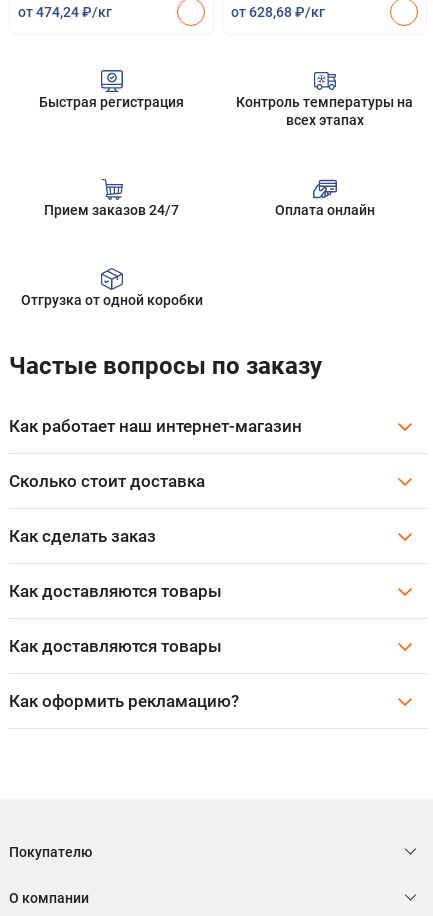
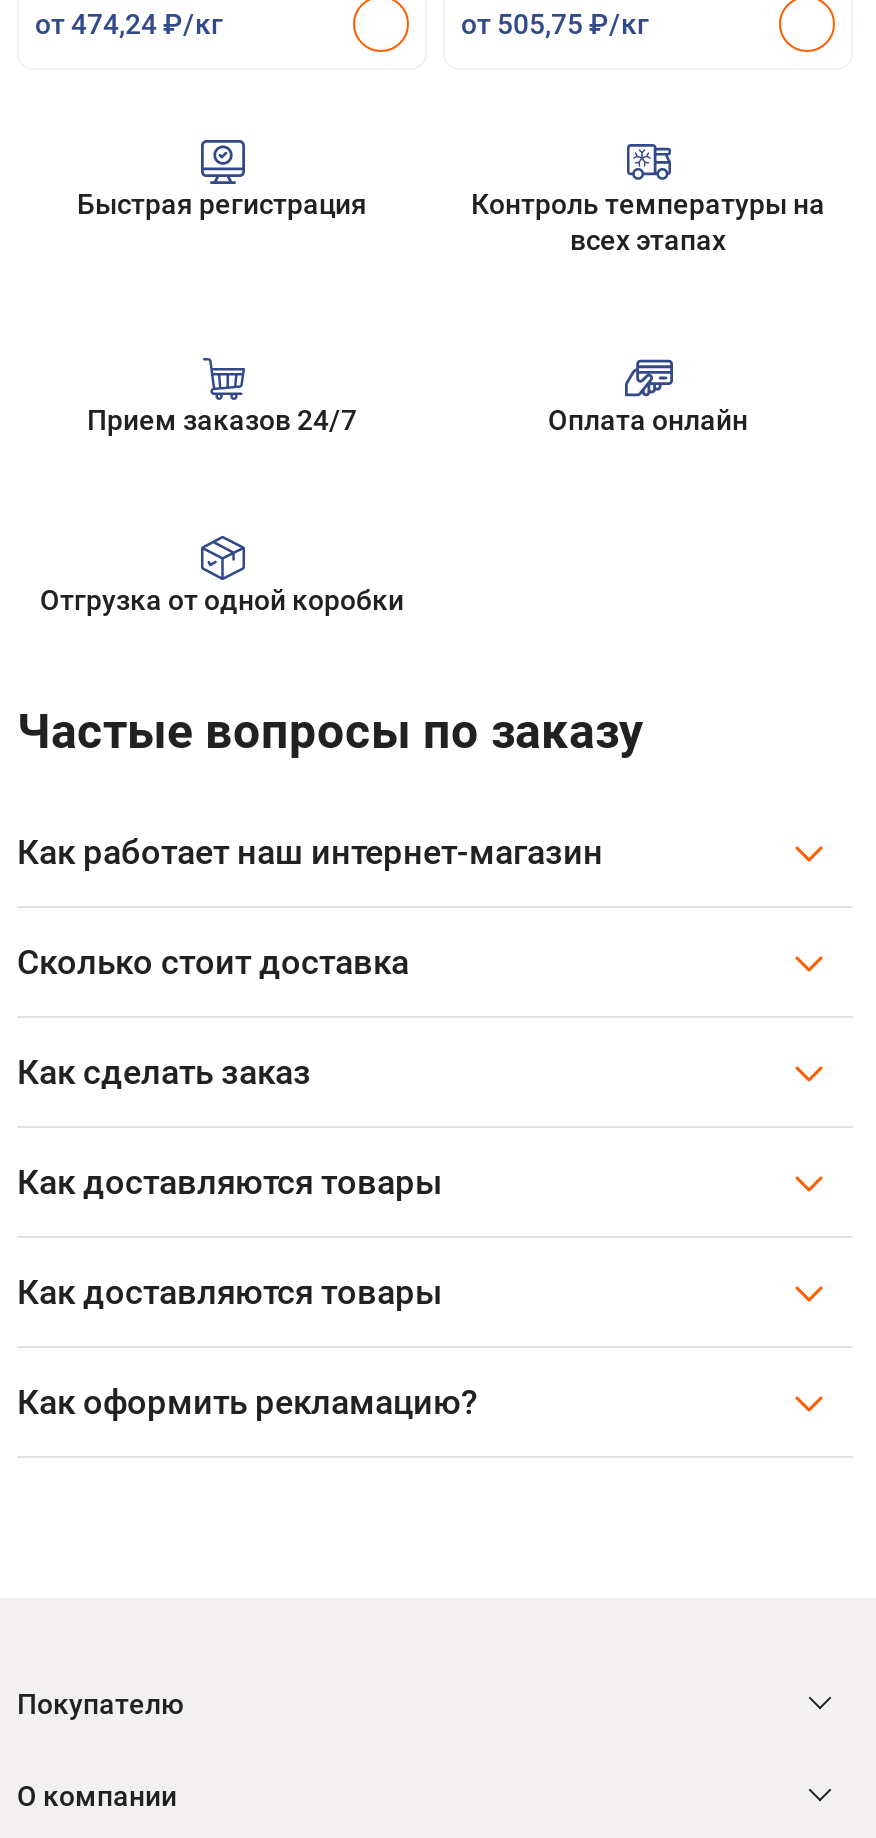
[231,4,325,20] от 628,68 ₽/кг -> [461,8,649,40] от 505,75 ₽/кг

